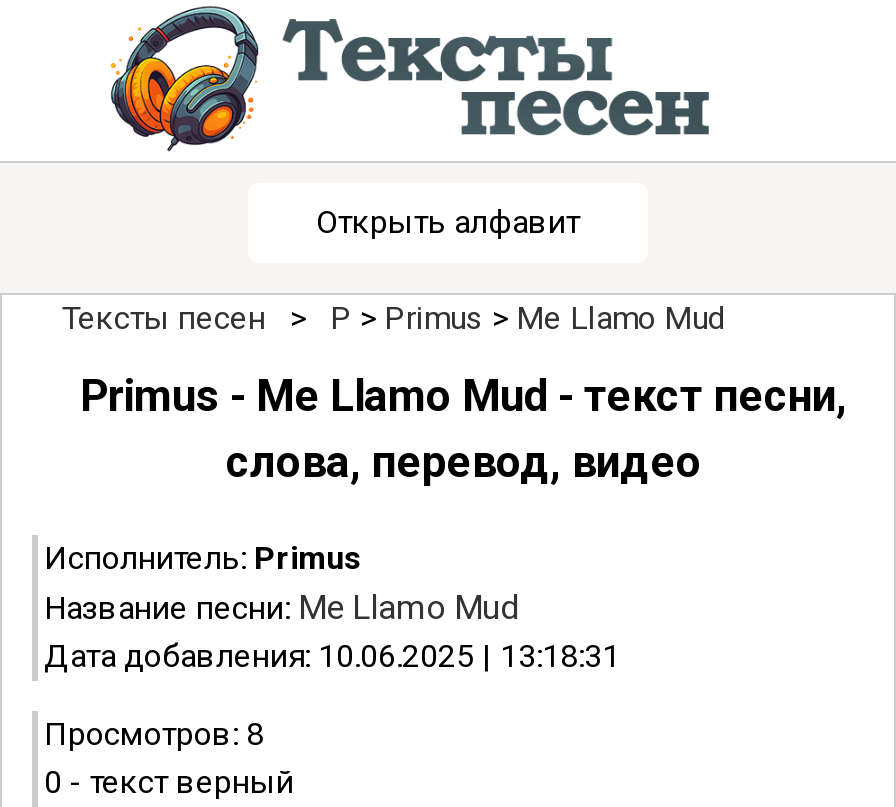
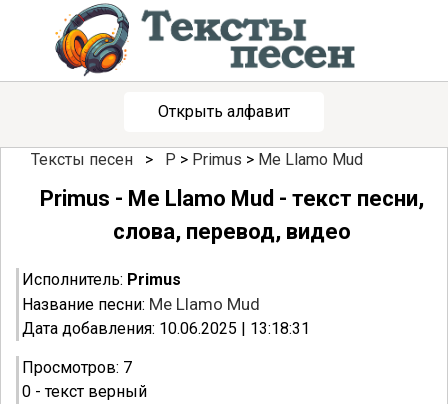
[44,715,264,753] Просмотров: 8 -> [22,358,132,377] Просмотров: 7

